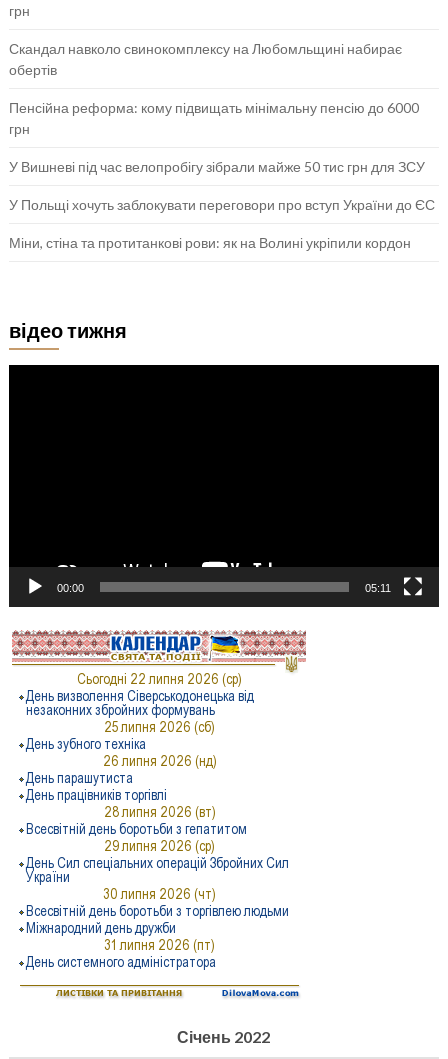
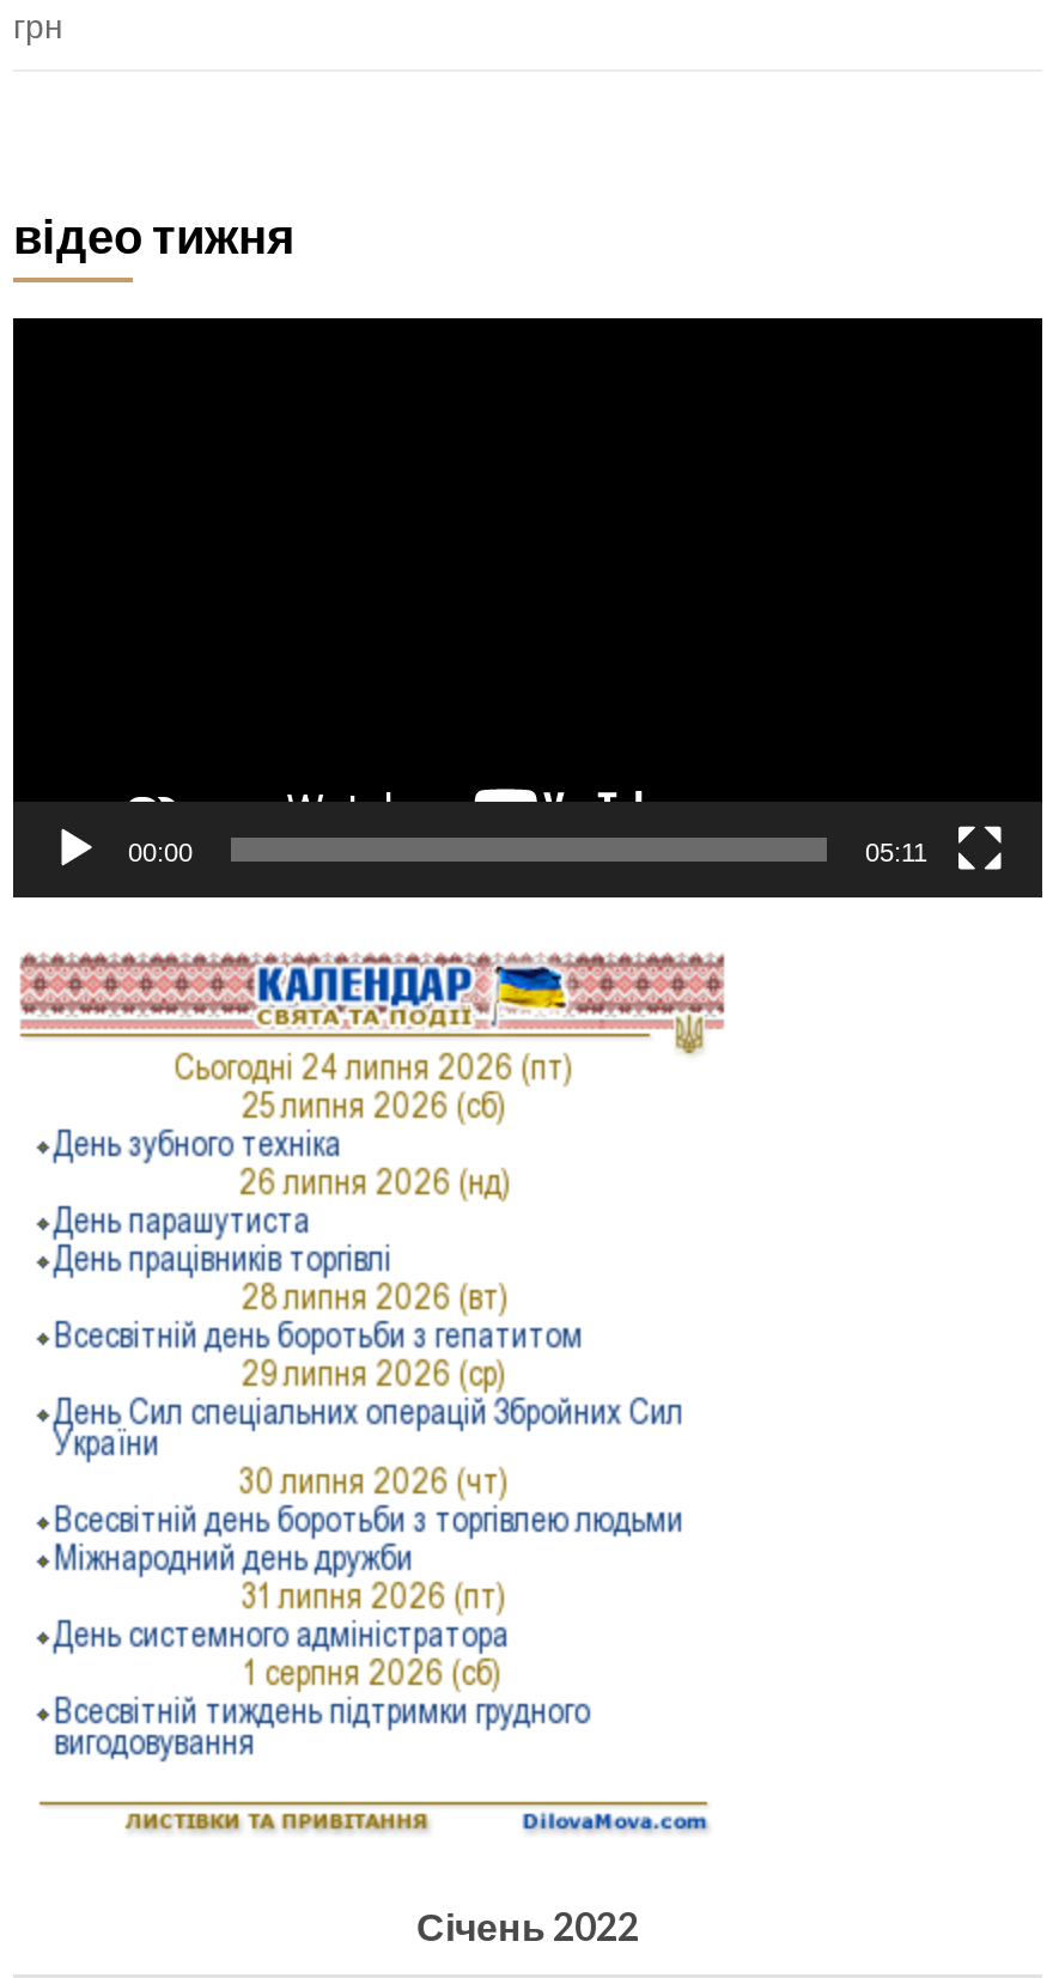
[9,40,435,251] Скандал навколо свинокомплексу на Любомльщині набирає | обертів | Пенсійна реформа: кому підвищать мінімальну пенсію до 6000 | грн | У Вишневі під час велопробігу зібрали майже 50 тис грн для ЗСУ | У Польщі хочуть заблокувати переговори про вступ України до ЄС | Міни, стіна та протитанкові рови: як на Волині укріпили кордон -> none
[18,675,289,970] [image] -> [35,1060,683,1764] [image]

